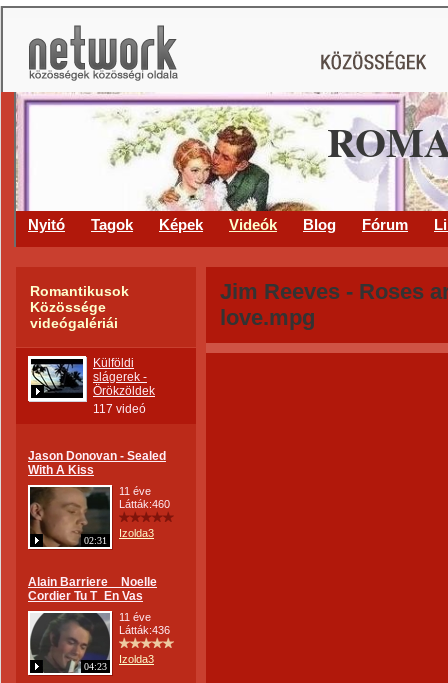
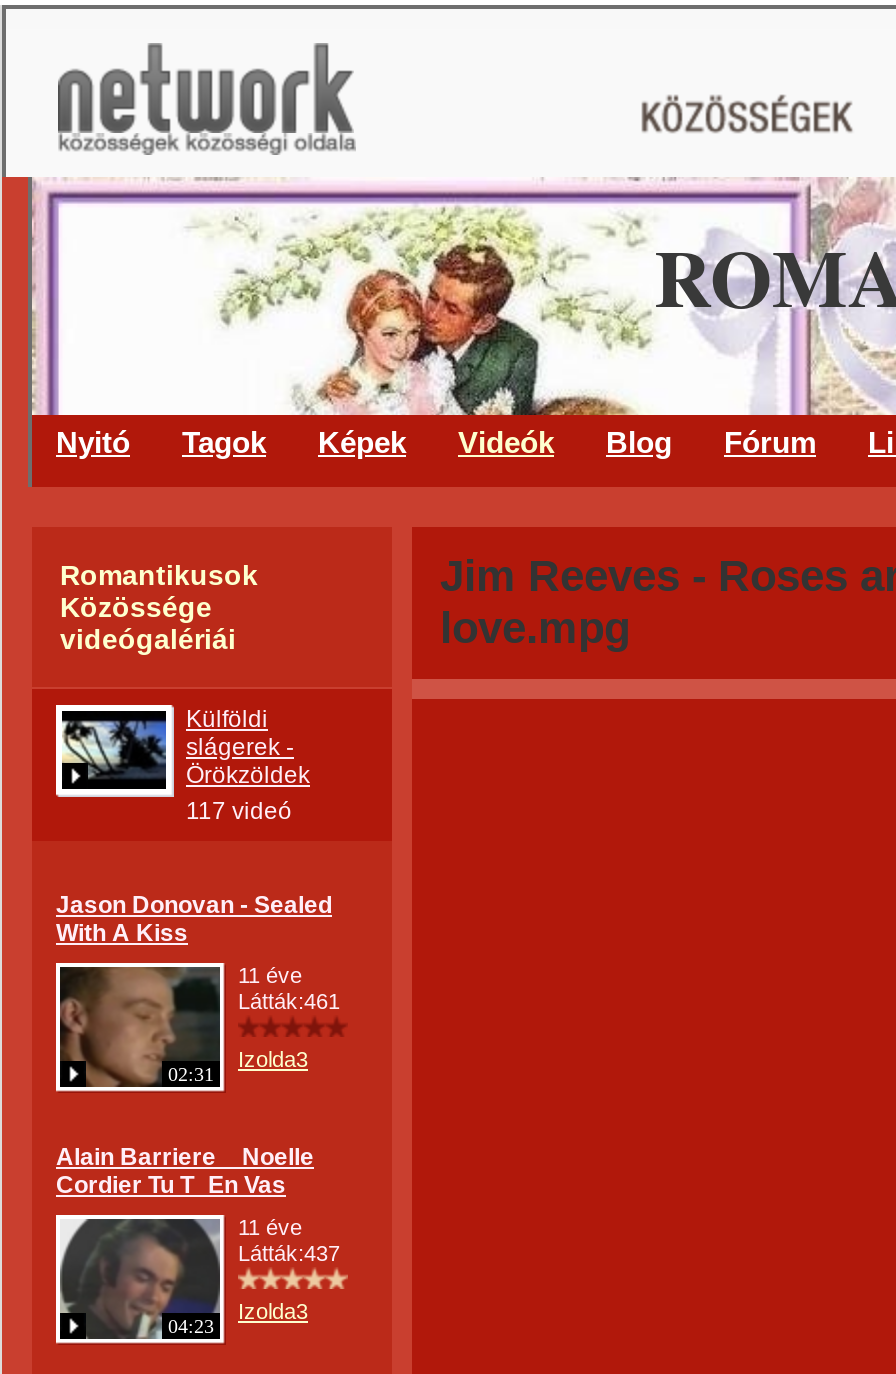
[119,498,170,510] Látták:460 -> [238,989,340,1013] Látták:461
[119,624,170,636] Látták:436 -> [238,1241,340,1265] Látták:437

